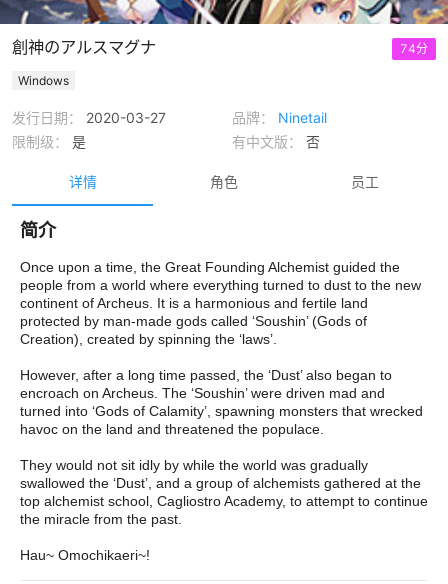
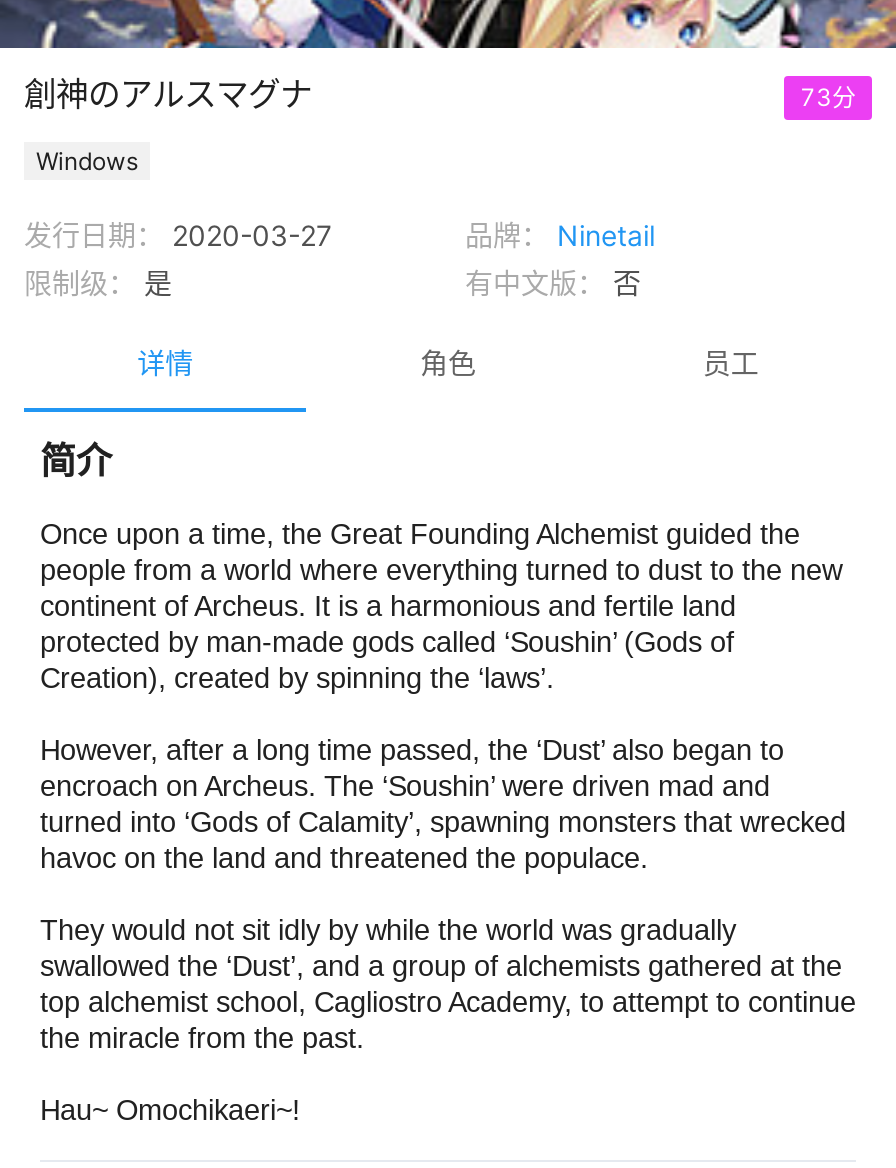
[400,40,428,55] 74分 -> [800,81,856,111] 73分

